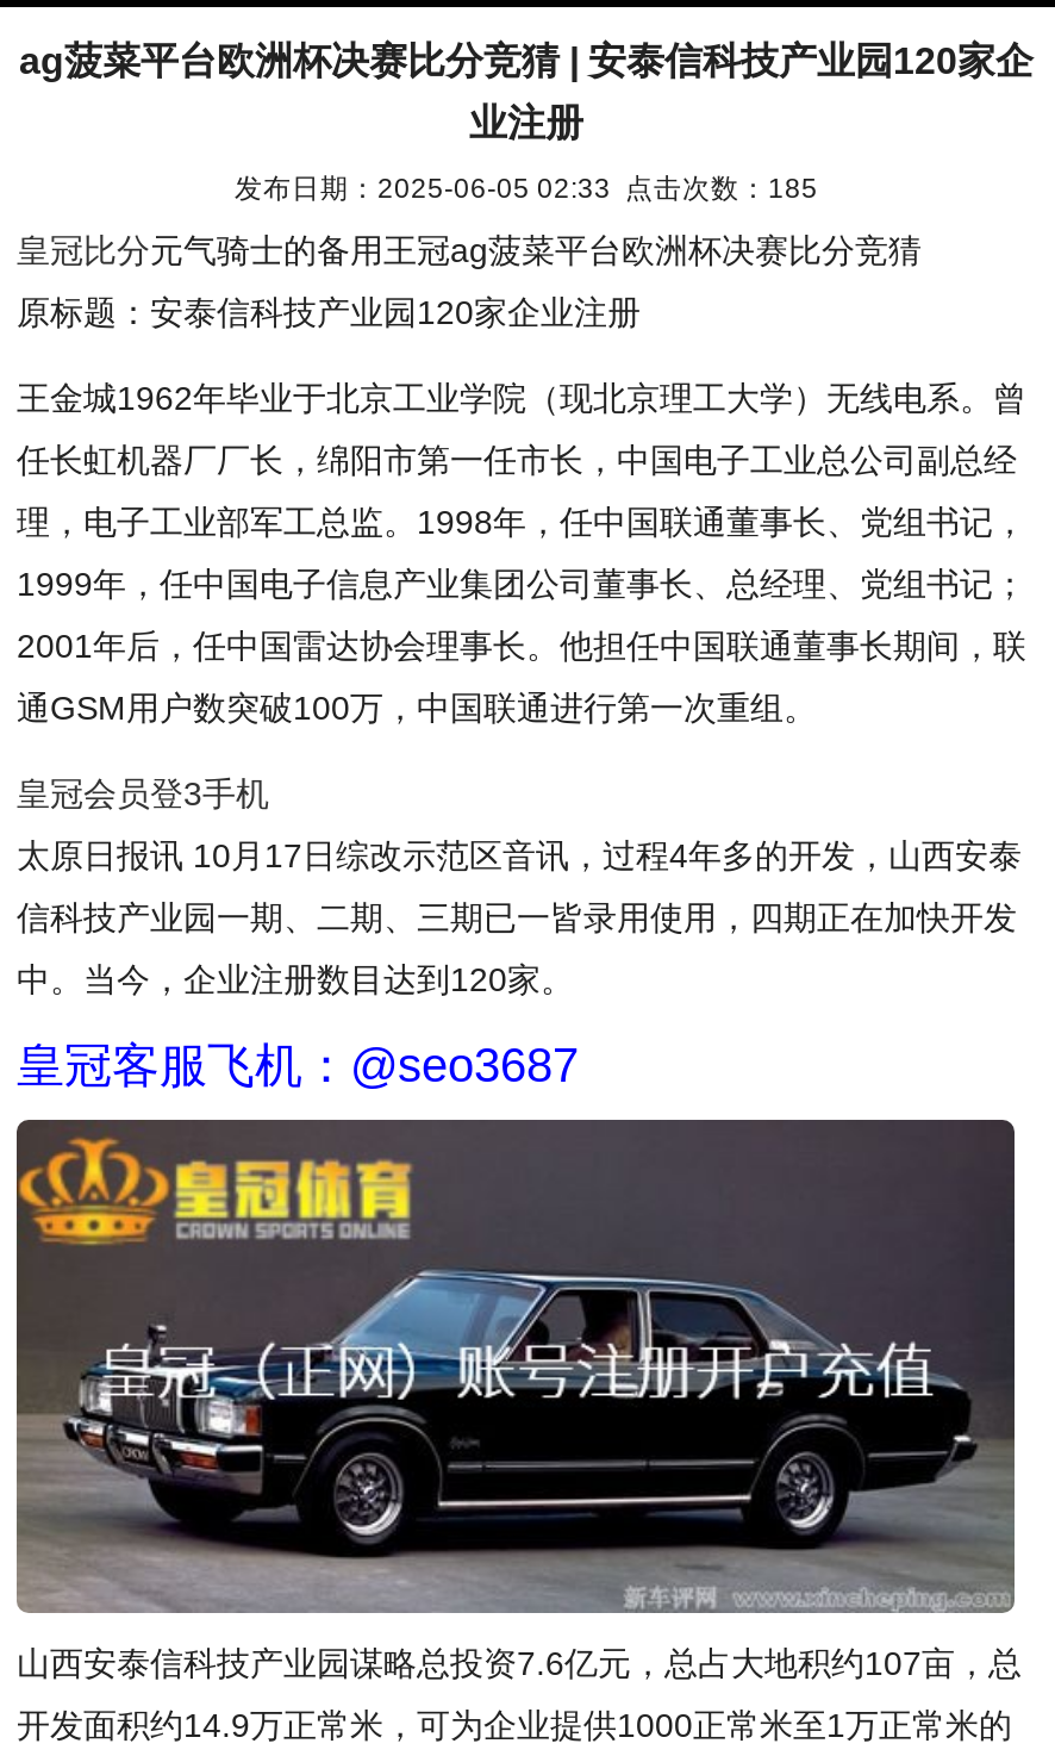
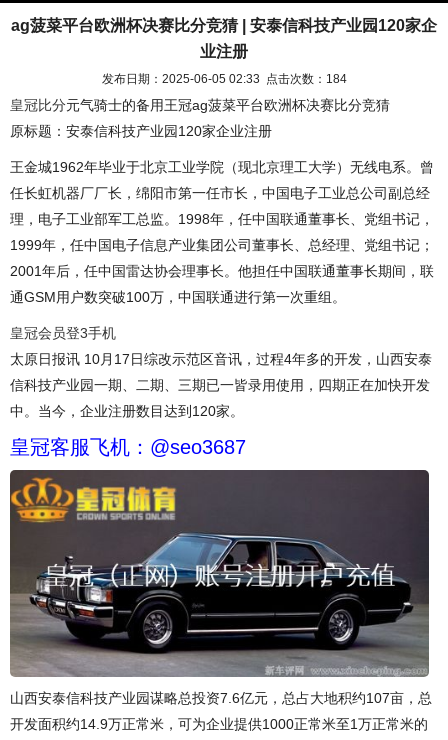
[235,172,818,203] 发布日期：2025-06-05 02:33 点击次数：185 -> [101,72,346,85] 发布日期：2025-06-05 02:33 点击次数：184

